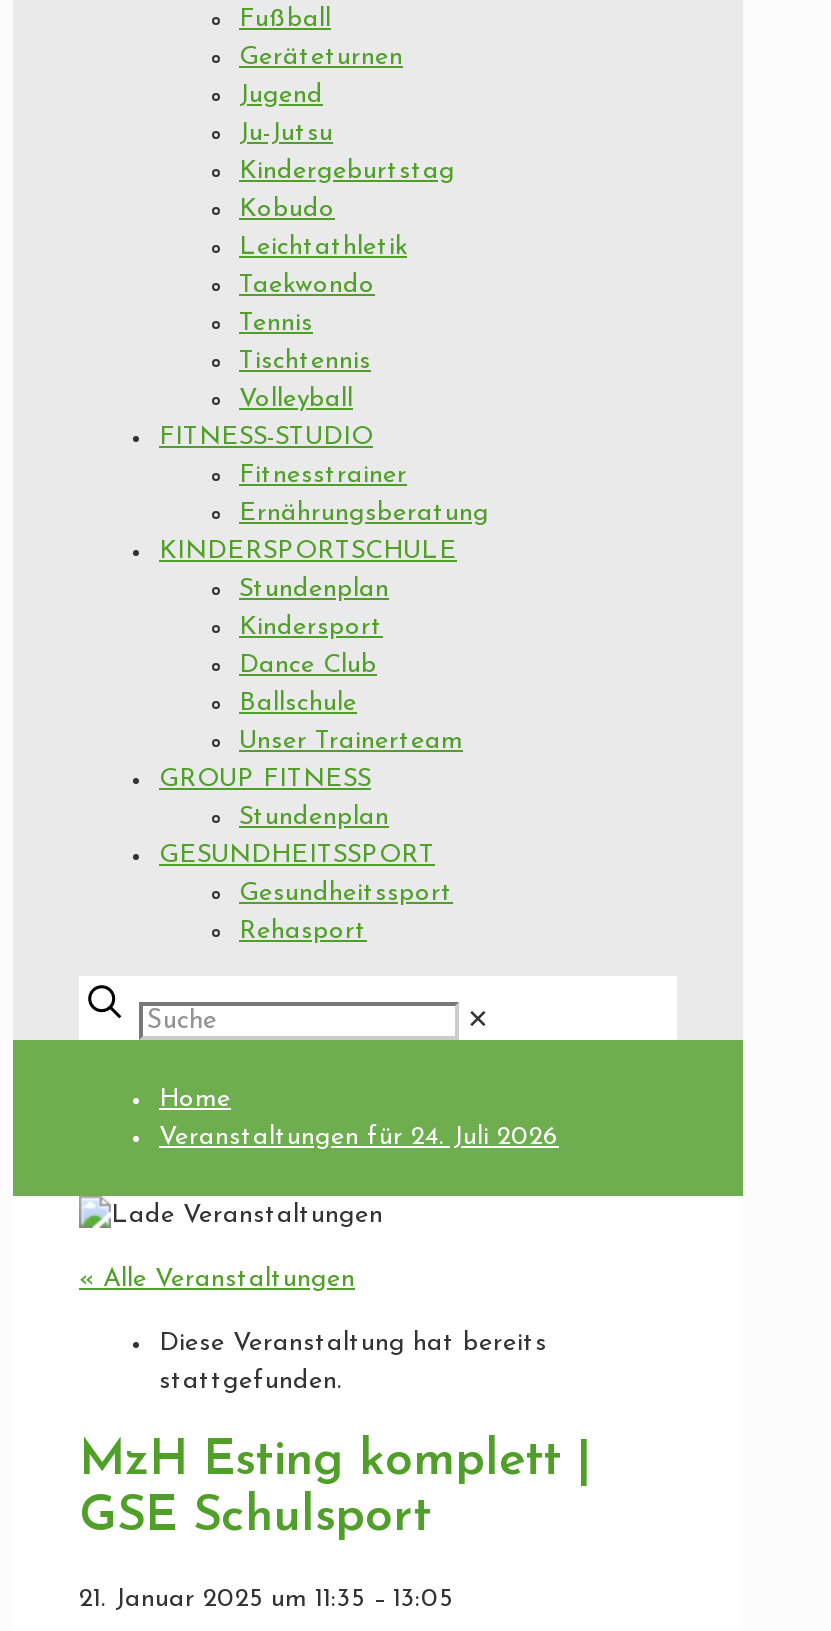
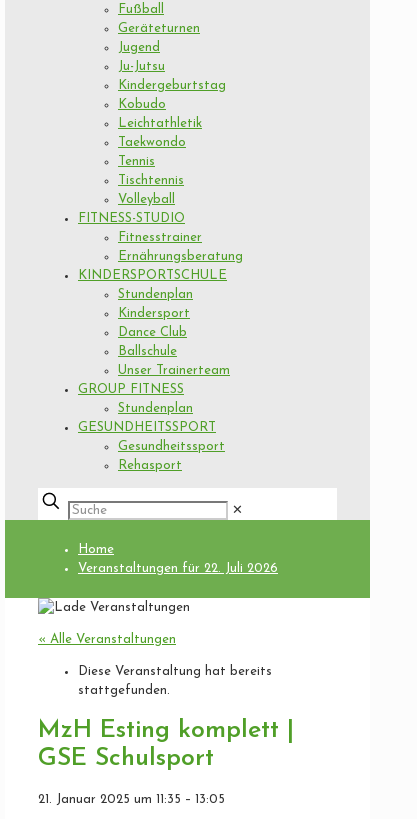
[159,1124,559,1150] Veranstaltungen für 24. Juli 2026 -> [78,562,278,575] Veranstaltungen für 22. Juli 2026

